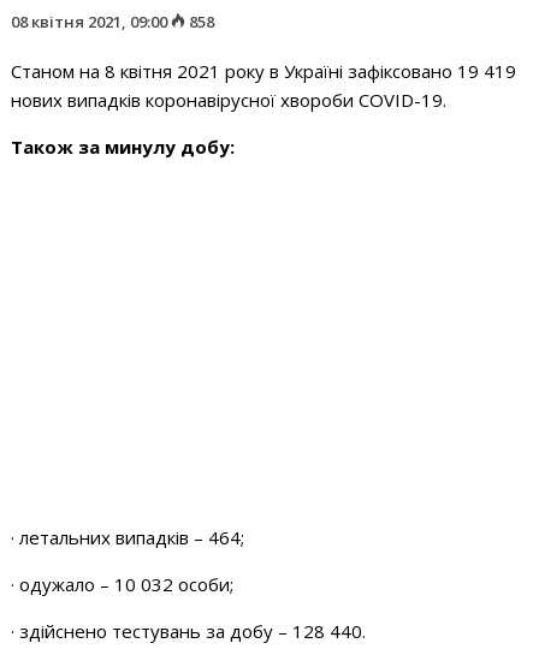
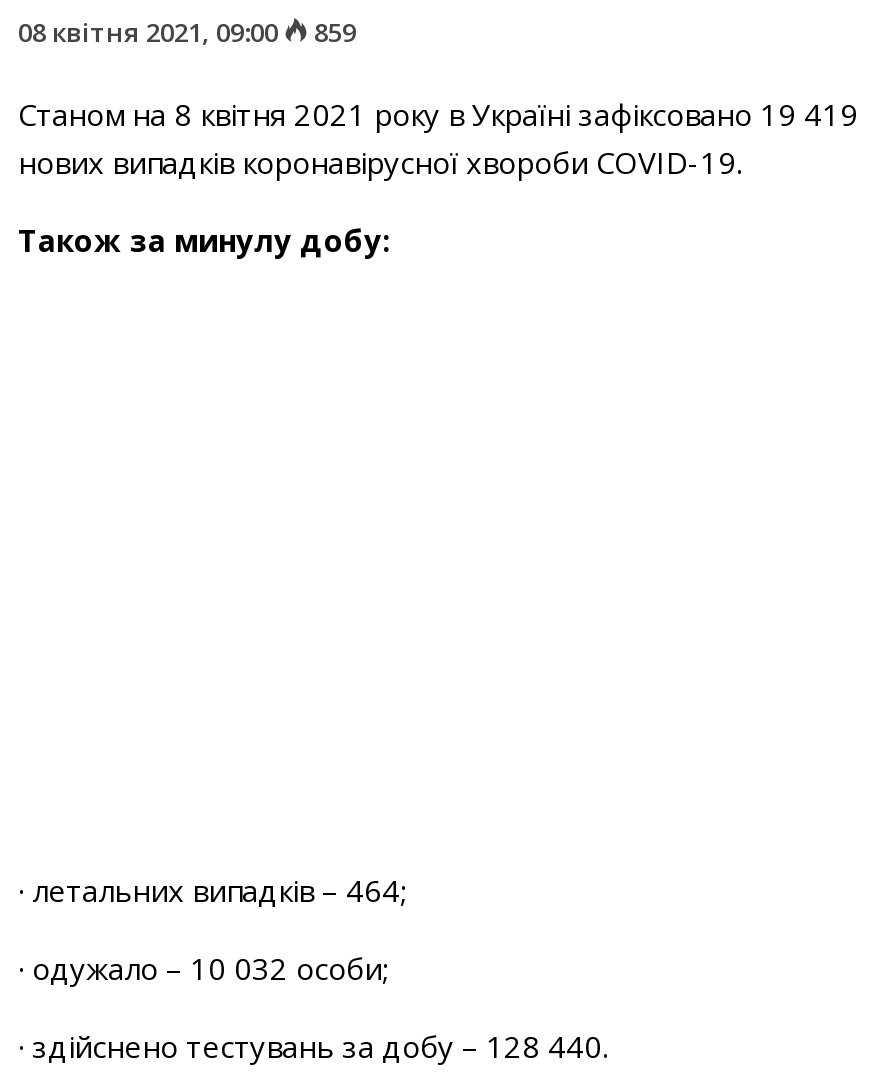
[11,11,214,32] 08 квітня 2021, 09:00 858 -> [18,14,356,50] 08 квітня 2021, 09:00 859

